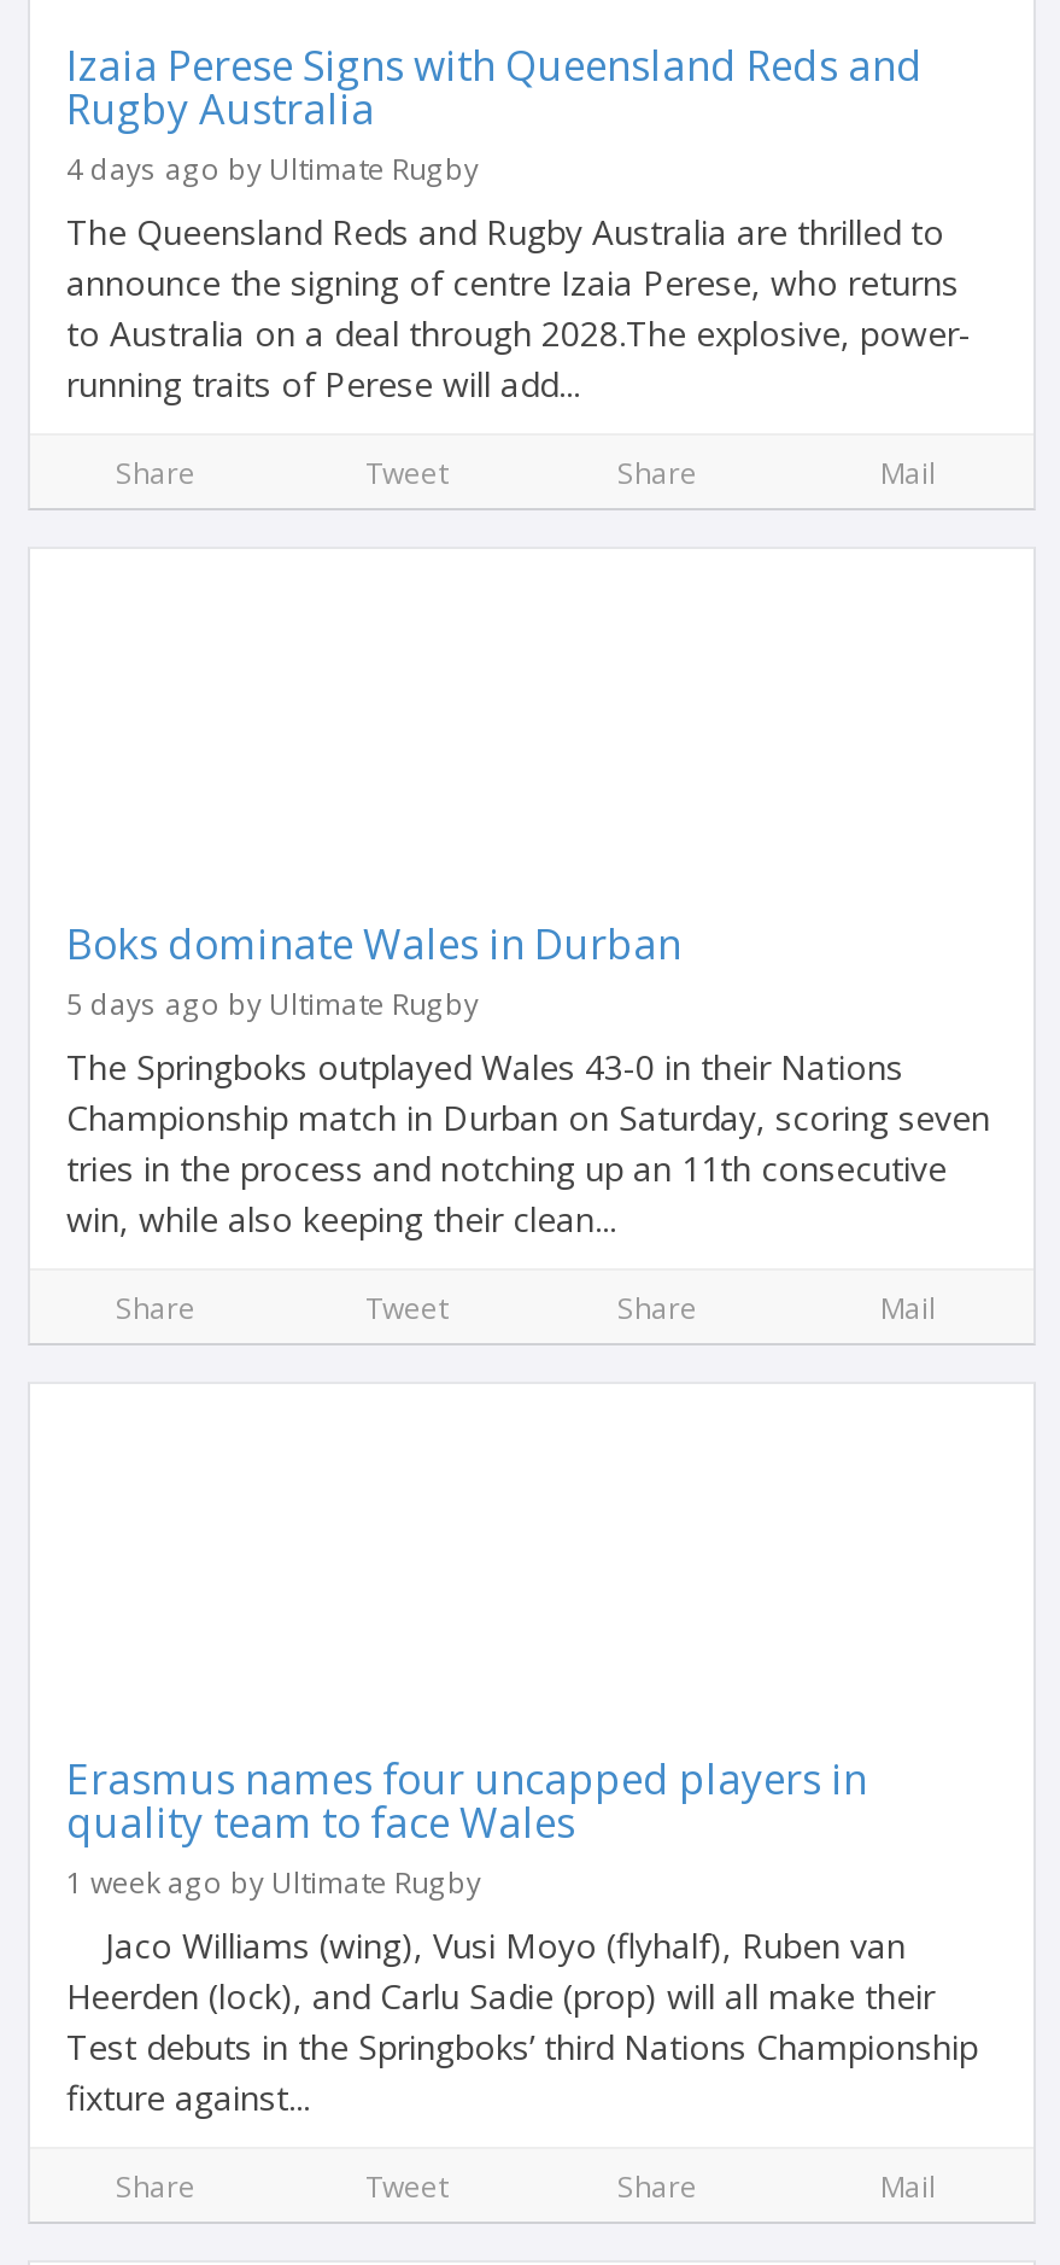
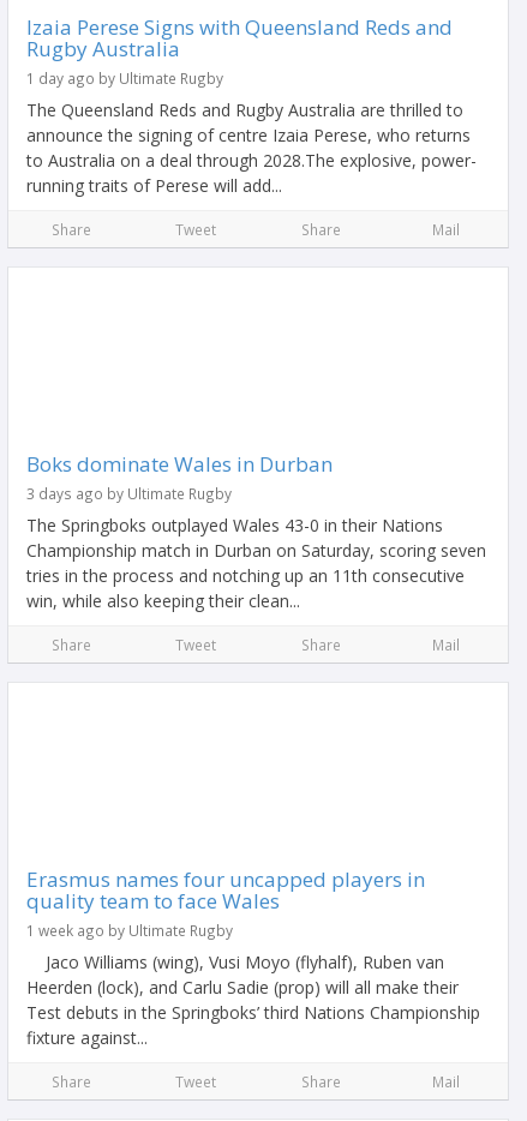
[66,148,479,187] 4 days ago by Ultimate Rugby -> [26,68,223,88] 1 day ago by Ultimate Rugby
[66,983,479,1022] 5 days ago by Ultimate Rugby -> [26,484,232,503] 3 days ago by Ultimate Rugby

